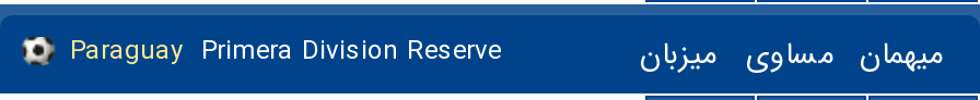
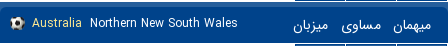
[70,30,501,72] Paraguay Primera Division Reserve -> [32,14,238,33] Australia Northern New South Wales

